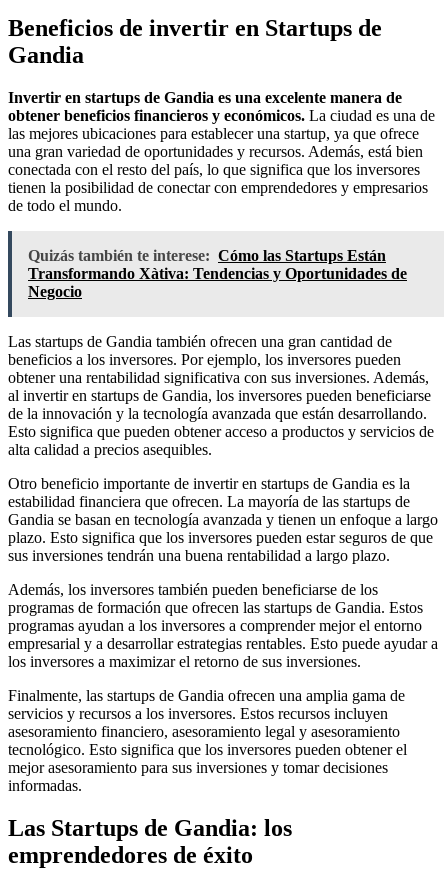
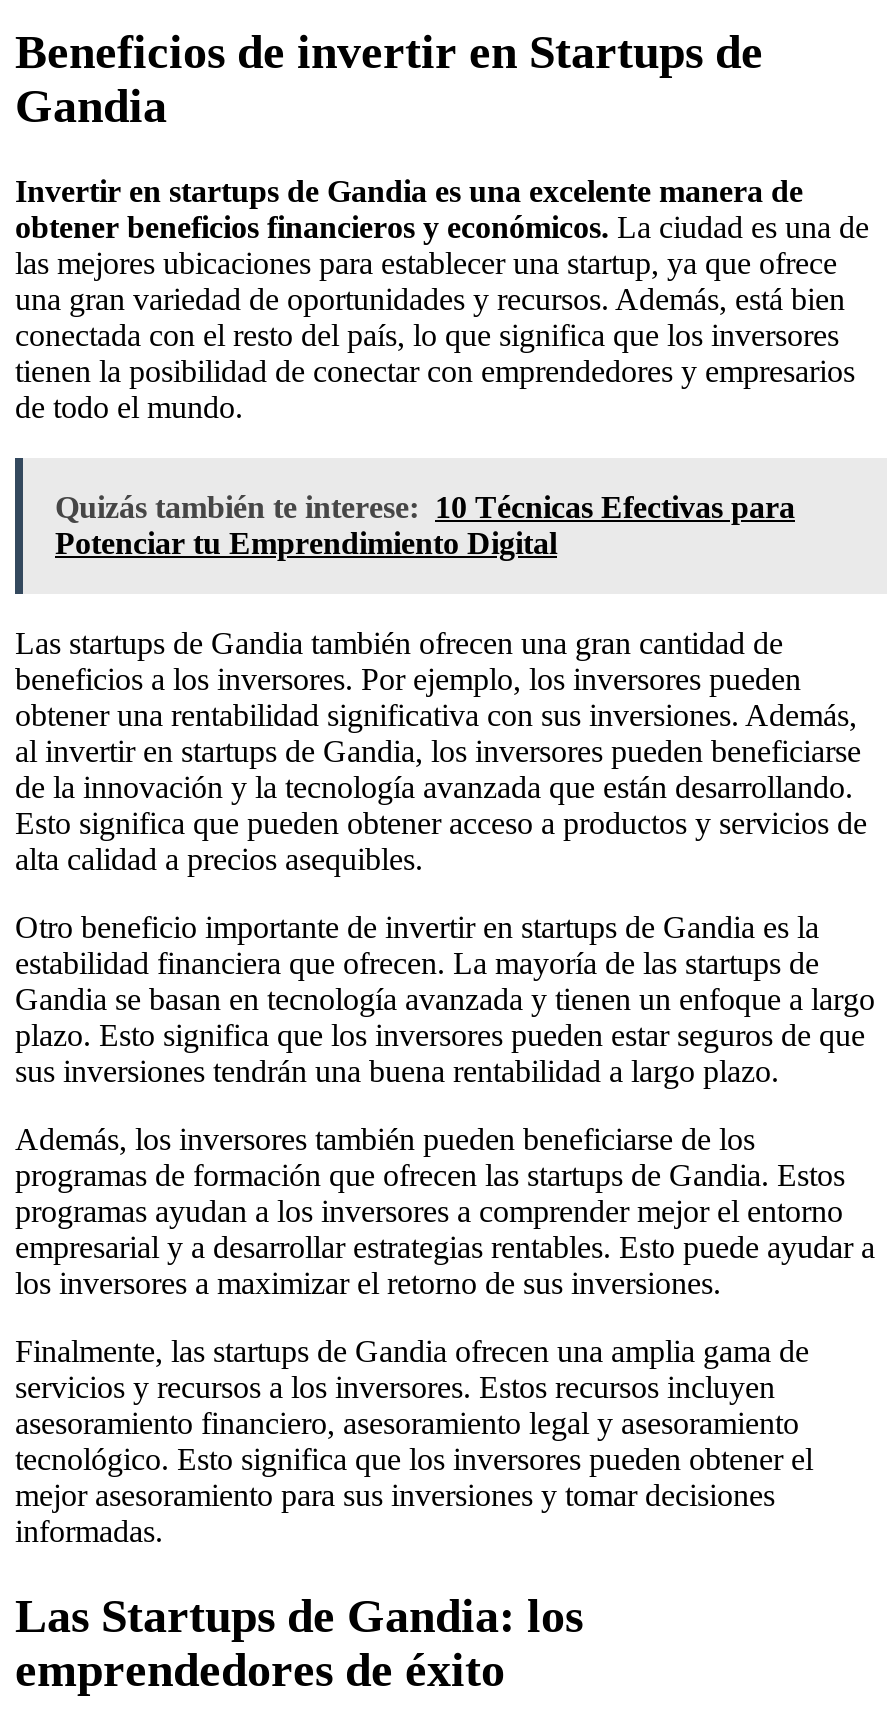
[28,247,407,300] Quizás también te interese: Cómo las Startups Están | Transformando Xàtiva: Tendencias y Oportunidades de | Negocio -> [55,490,795,560] Quizás también te interese: 10 Técnicas Efectivas para | Potenciar tu Emprendimiento Digital

